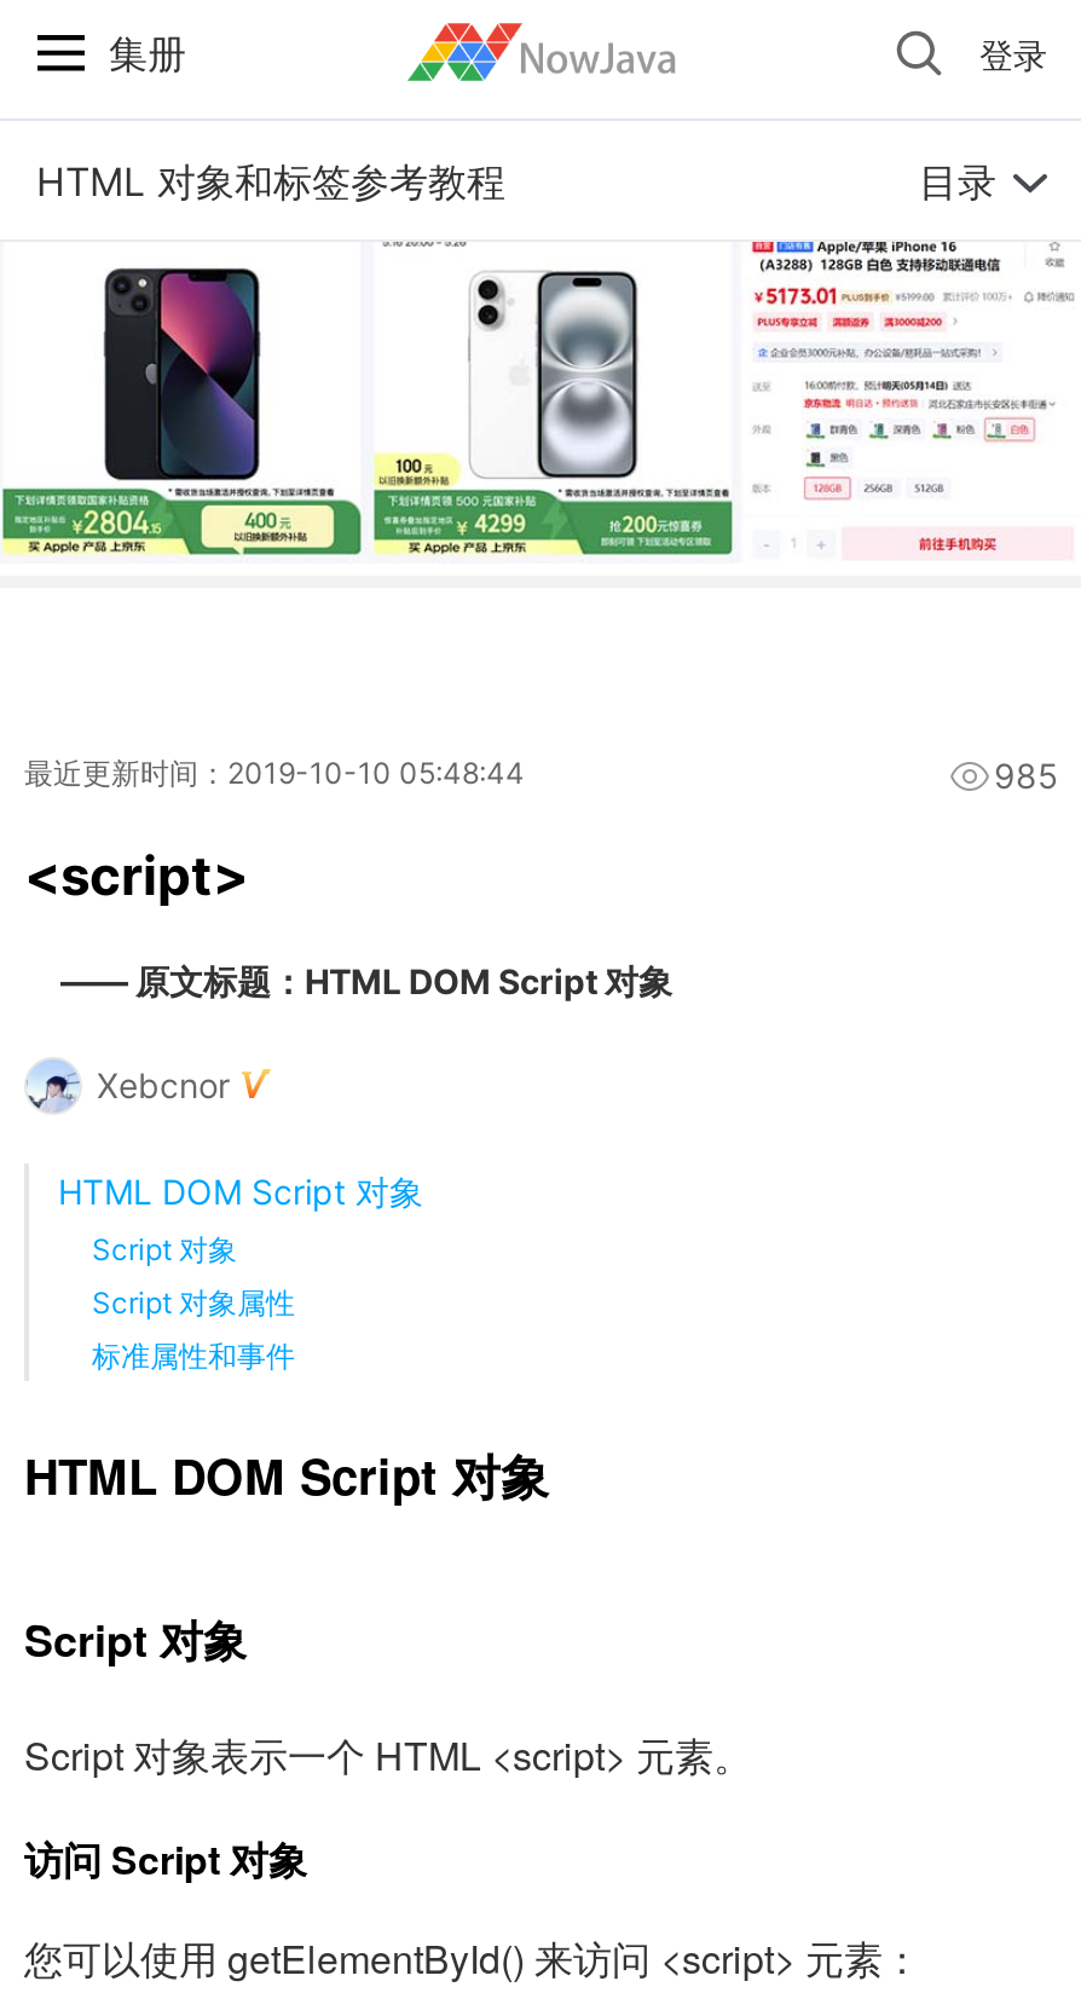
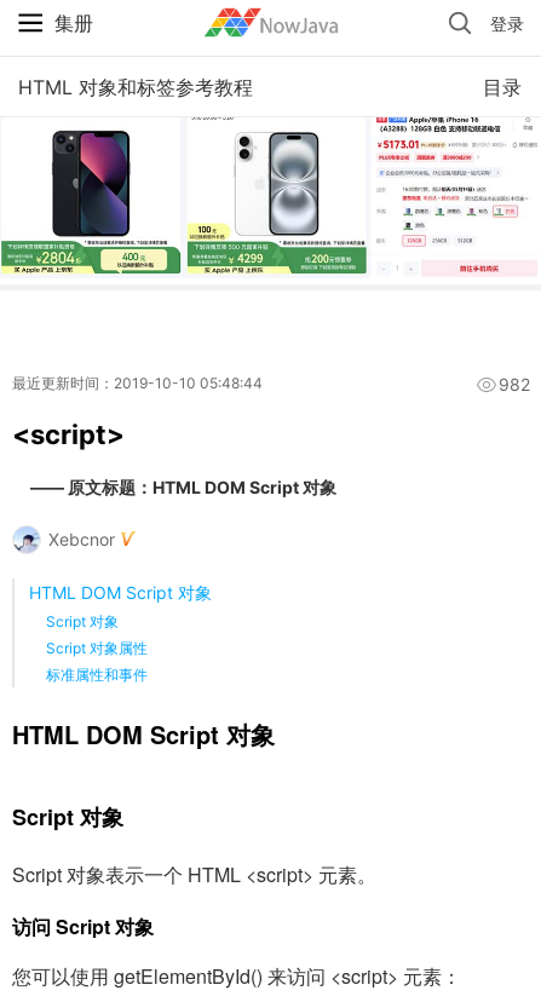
[994,754,1059,795] 985 -> [499,373,530,394] 982

